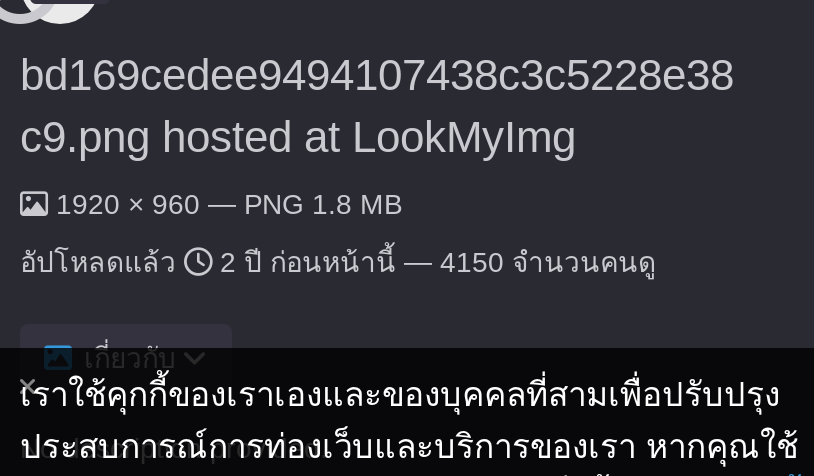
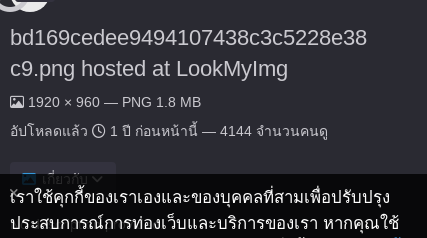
[220,246,656,278] 2 ปี ก่อนหน้านี้— 4150 จำนวนคนดู -> [110,123,328,139] 1 ปี ก่อนหน้านี้— 4144 จำนวนคนดู

